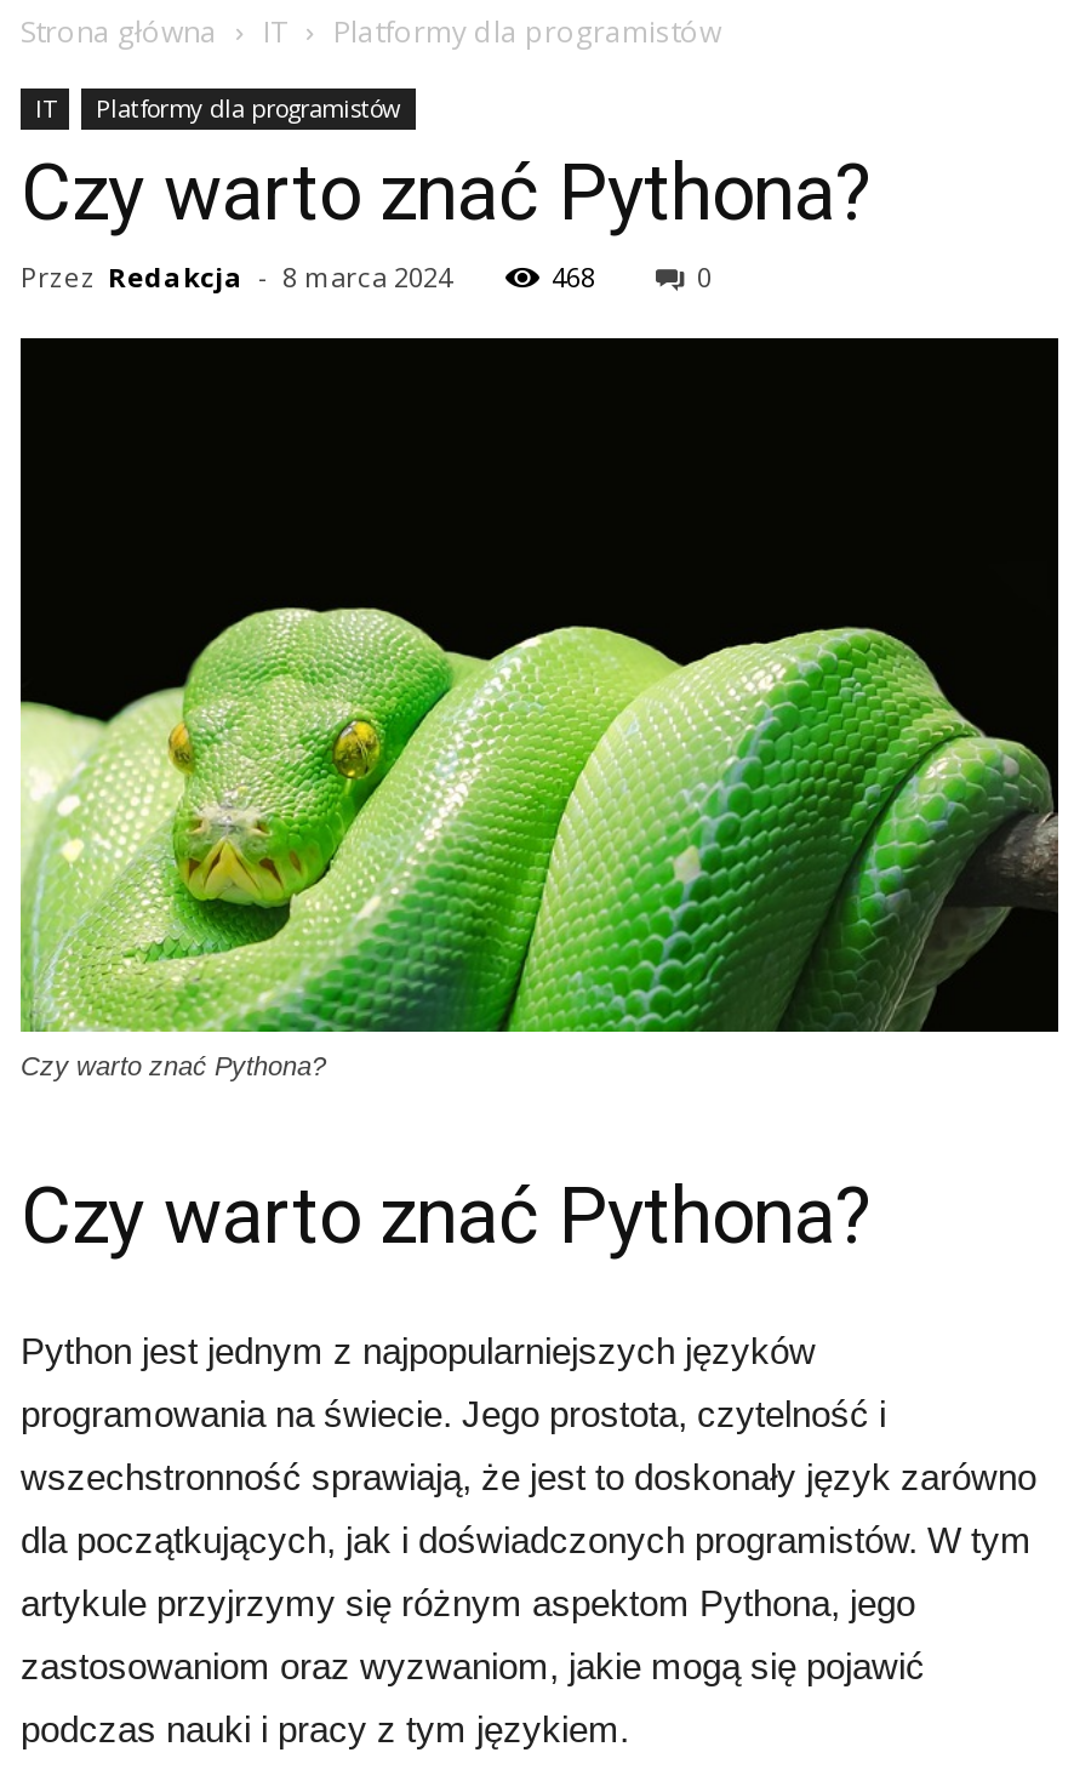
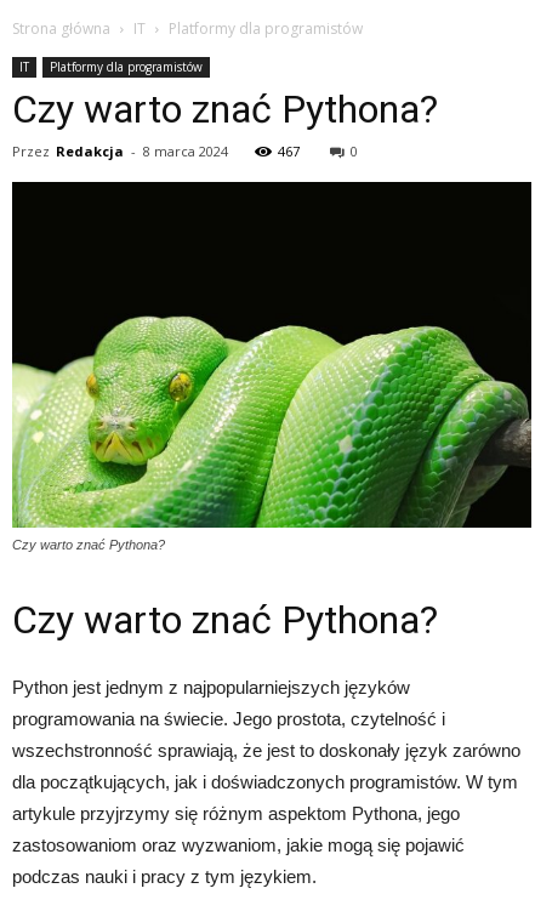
[552,258,595,295] 468 -> [278,142,300,160] 467

